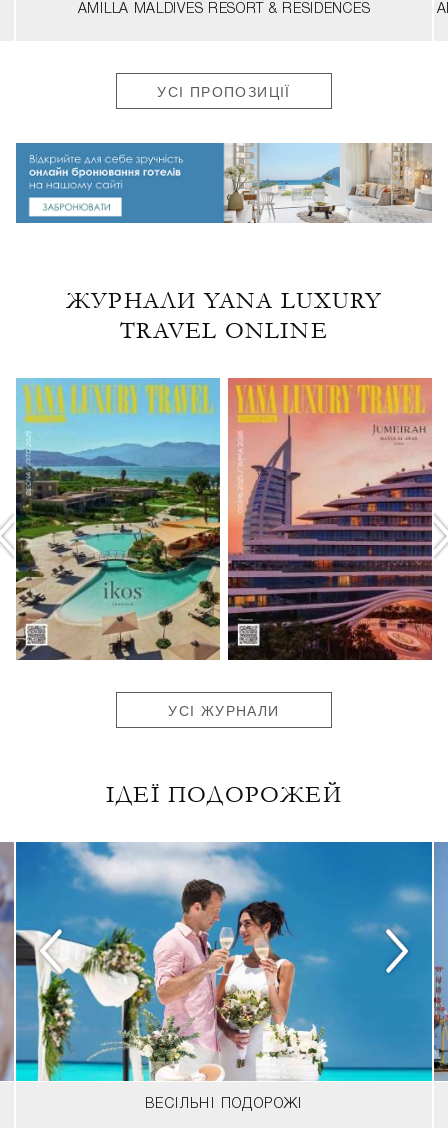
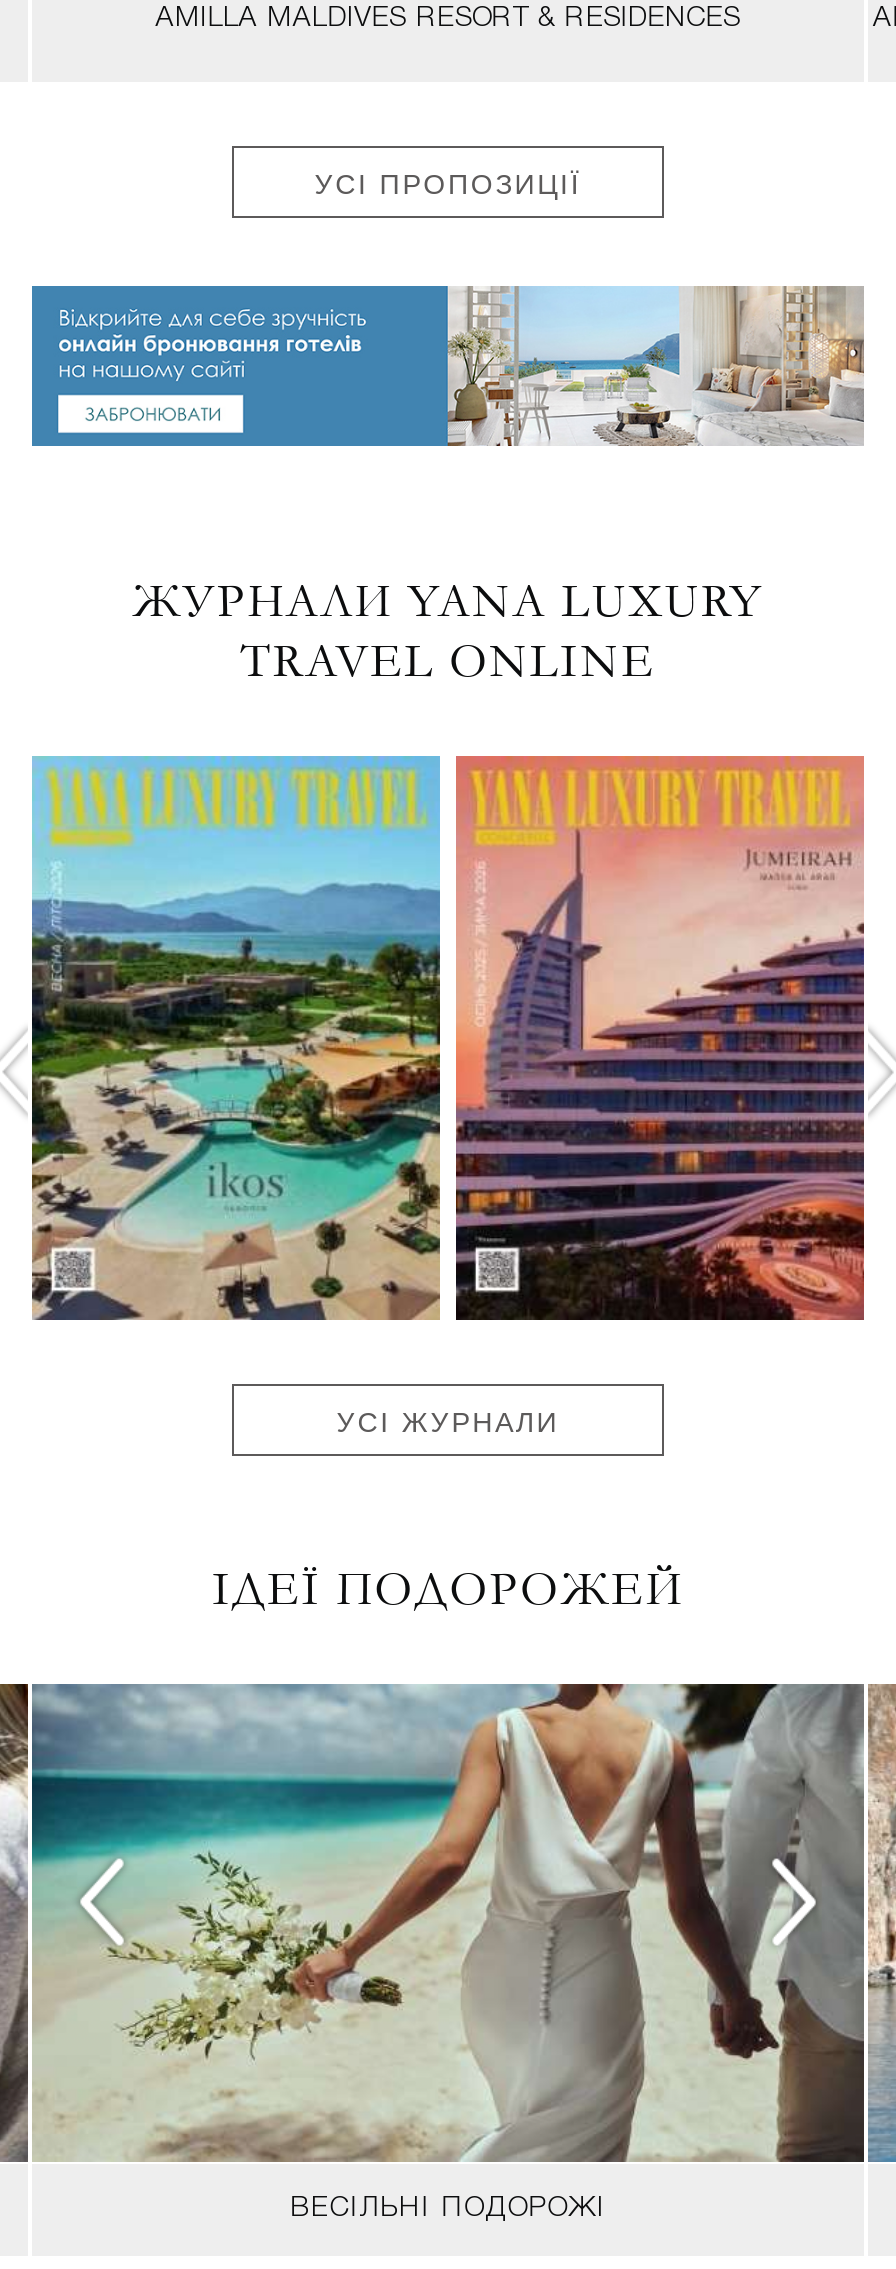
[3,841,445,1082] [image] -> [6,1682,890,2164] [image]

